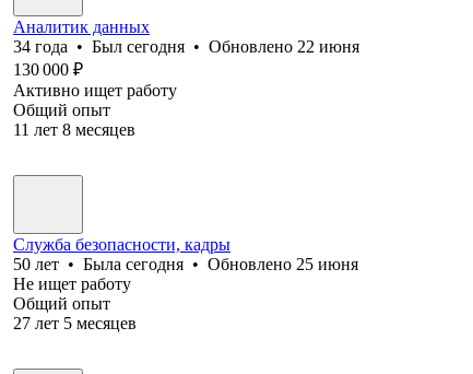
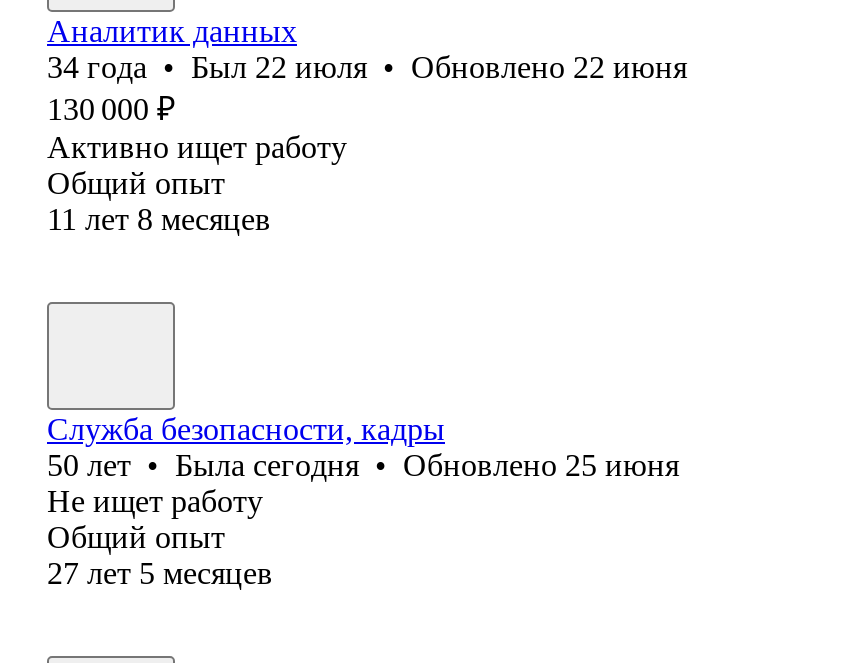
[13,37,359,56] 34 года • Был сегодня • Обновлено 22 июня -> [47,50,687,84] 34 года • Был 22 июля • Обновлено 22 июня

